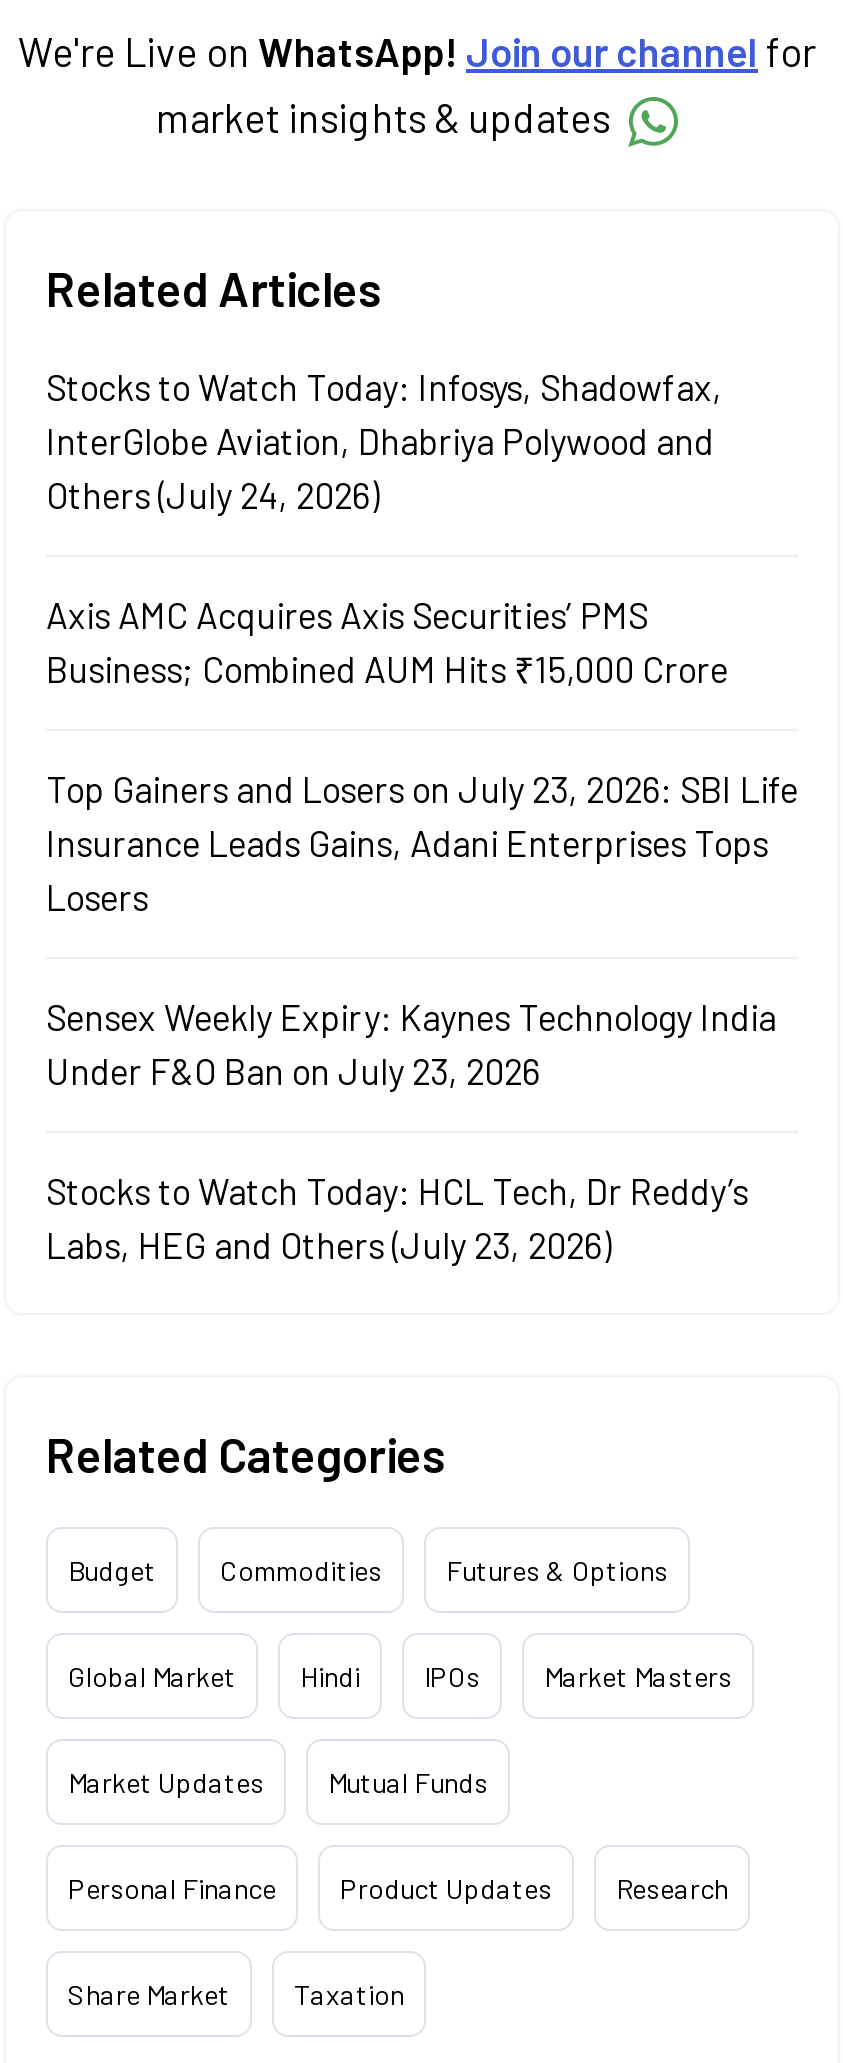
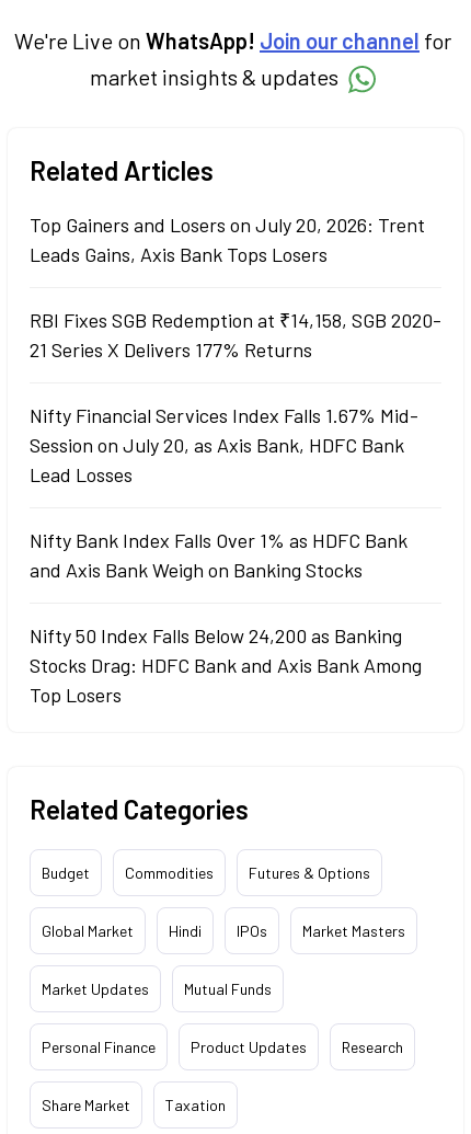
[46,366,722,518] Stocks to Watch Today: Infosys, Shadowfax, | InterGlobe Aviation, Dhabriya Polywood and | Others (July 24, 2026) -> [30,213,425,267] Top Gainers and Losers on July 20, 2026: Trent | Leads Gains, Axis Bank Tops Losers
[46,594,728,692] Axis AMC Acquires Axis Securities’ PMS | Business; Combined AUM Hits ₹15,000 Crore -> [30,308,441,362] RBI Fixes SGB Redemption at ₹14,158, SGB 2020- | 21 Series X Delivers 177% Returns
[46,768,798,920] Top Gainers and Losers on July 23, 2026: SBI Life | Insurance Leads Gains, Adani Enterprises Tops | Losers -> [30,404,418,487] Nifty Financial Services Index Falls 1.67% Mid- | Session on July 20, as Axis Bank, HDFC Bank | Lead Losses
[46,996,776,1094] Sensex Weekly Expiry: Kaynes Technology India | Under F&O Ban on July 23, 2026 -> [30,528,407,582] Nifty Bank Index Falls Over 1% as HDFC Bank | and Axis Bank Weigh on Banking Stocks
[46,1170,748,1268] Stocks to Watch Today: HCL Tech, Dr Reddy’s | Labs, HEG and Others (July 23, 2026) -> [30,624,422,707] Nifty 50 Index Falls Below 24,200 as Banking | Stocks Drag: HDFC Bank and Axis Bank Among | Top Losers

